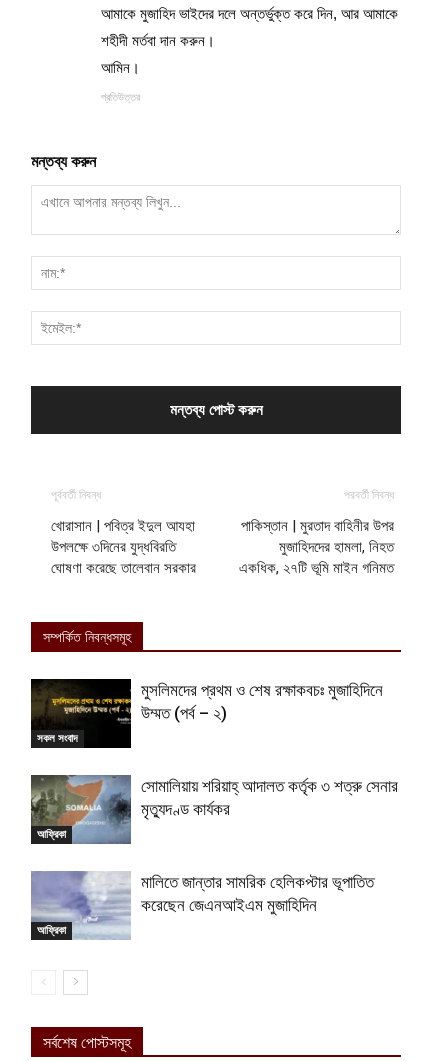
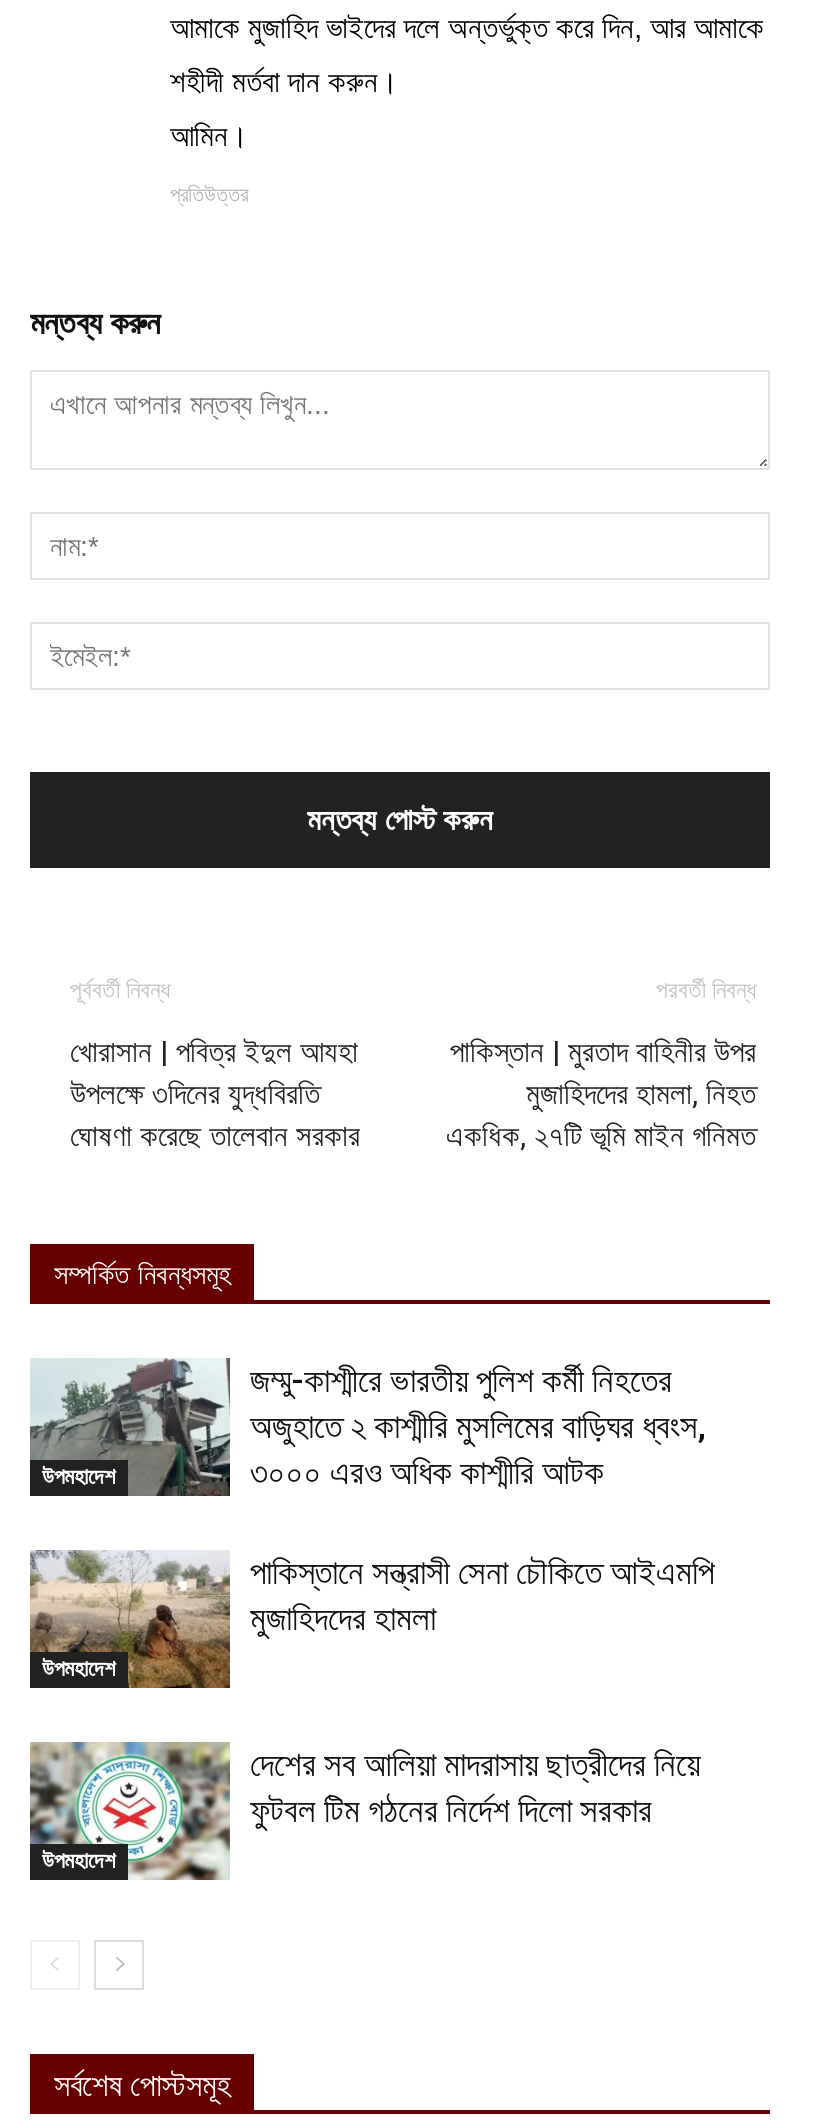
[30,678,127,747] [image] | সকল সংবাদ -> [30,1358,222,1498] [image] | উপমহাদেশ
[141,680,383,723] মুসলিমদের প্রথম ও শেষ রক্ষাকবচঃ মুজাহিদিনে | উম্মত (পর্ব – ২) -> [250,1360,706,1492] জম্মু-কাশ্মীরে ভারতীয় পুলিশ কর্মী নিহতের | অজুহাতে ২ কাশ্মীরি মুসলিমের বাড়িঘর ধ্বংস, | ৩০০০ এরও অধিক কাশ্মীরি আটক
[31,774,132,845] [image] | আফ্রিকা -> [30,1550,232,1690] [image] | উপমহাদেশ
[141,776,398,819] সোমালিয়ায় শরিয়াহ্ আদালত কর্তৃক ৩ শত্রু সেনার | মৃত্যুদণ্ড কার্যকর -> [250,1552,714,1638] পাকিস্তানে সন্ত্রাসী সেনা চৌকিতে আইএমপি | মুজাহিদদের হামলা
[31,871,130,940] [image] | আফ্রিকা -> [30,1742,230,1882] [image] | উপমহাদেশ
[141,872,374,915] মালিতে জান্তার সামরিক হেলিকপ্টার ভূপাতিত | করেছেন জেএনআইএম মুজাহিদিন -> [250,1744,700,1830] দেশের সব আলিয়া মাদরাসায় ছাত্রীদের নিয়ে | ফুটবল টিম গঠনের নির্দেশ দিলো সরকার

